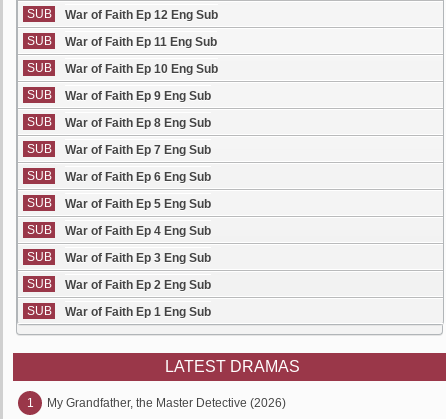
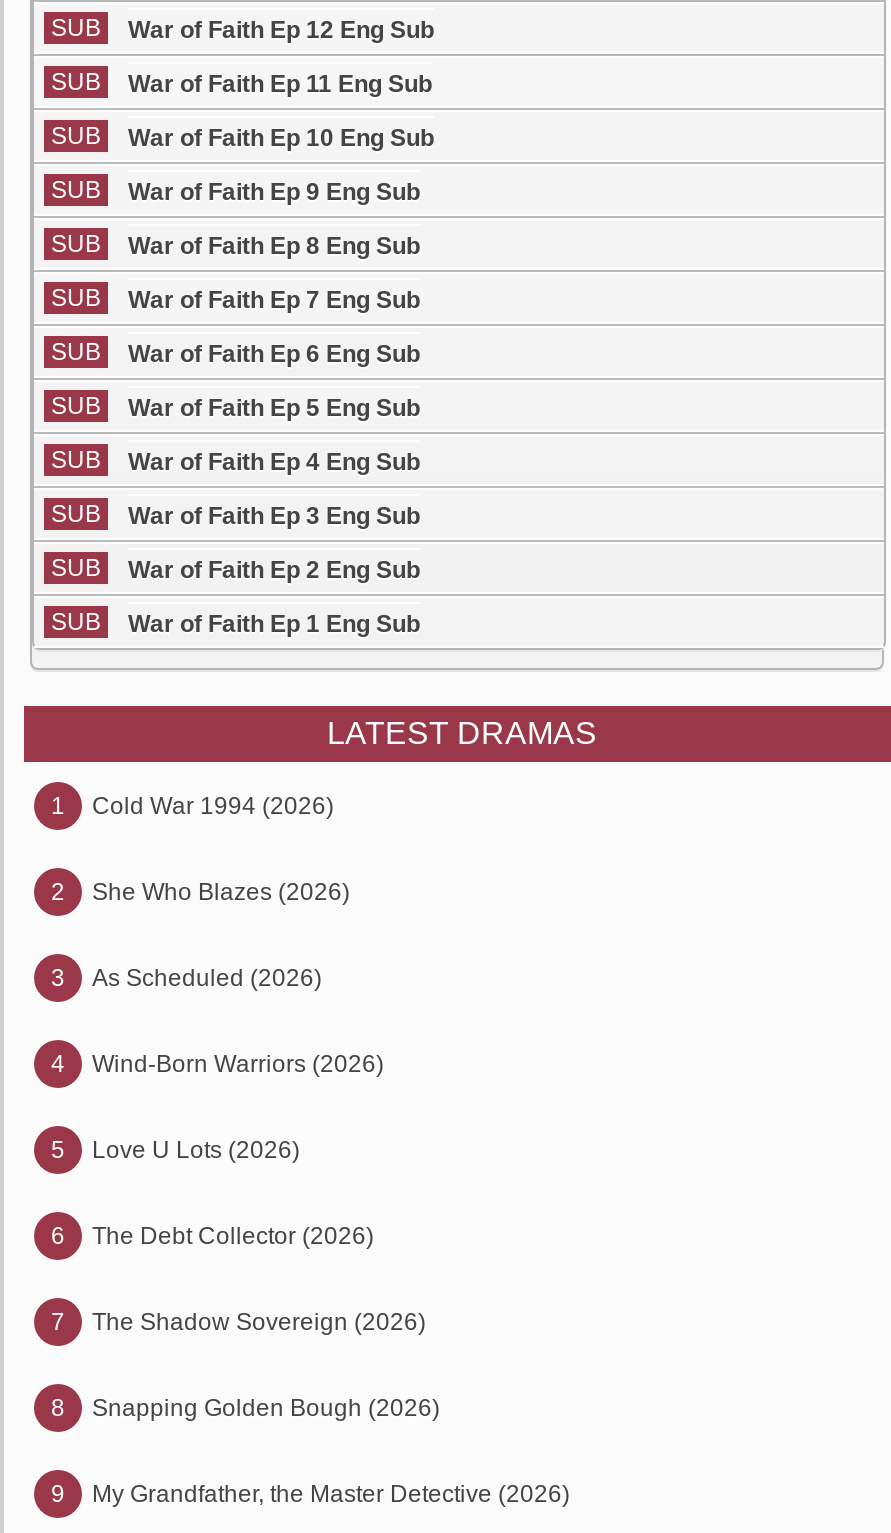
none -> [51,792,440,1508] Cold War 1994 (2026) | 2 | She Who Blazes (2026) | 3 | As Scheduled (2026) | 4 | Wind-Born Warriors (2026) | 5 | Love U Lots (2026) | 6 | The Debt Collector (2026) | 7 | The Shadow Sovereign (2026) | 8 | Snapping Golden Bough (2026) | 9

